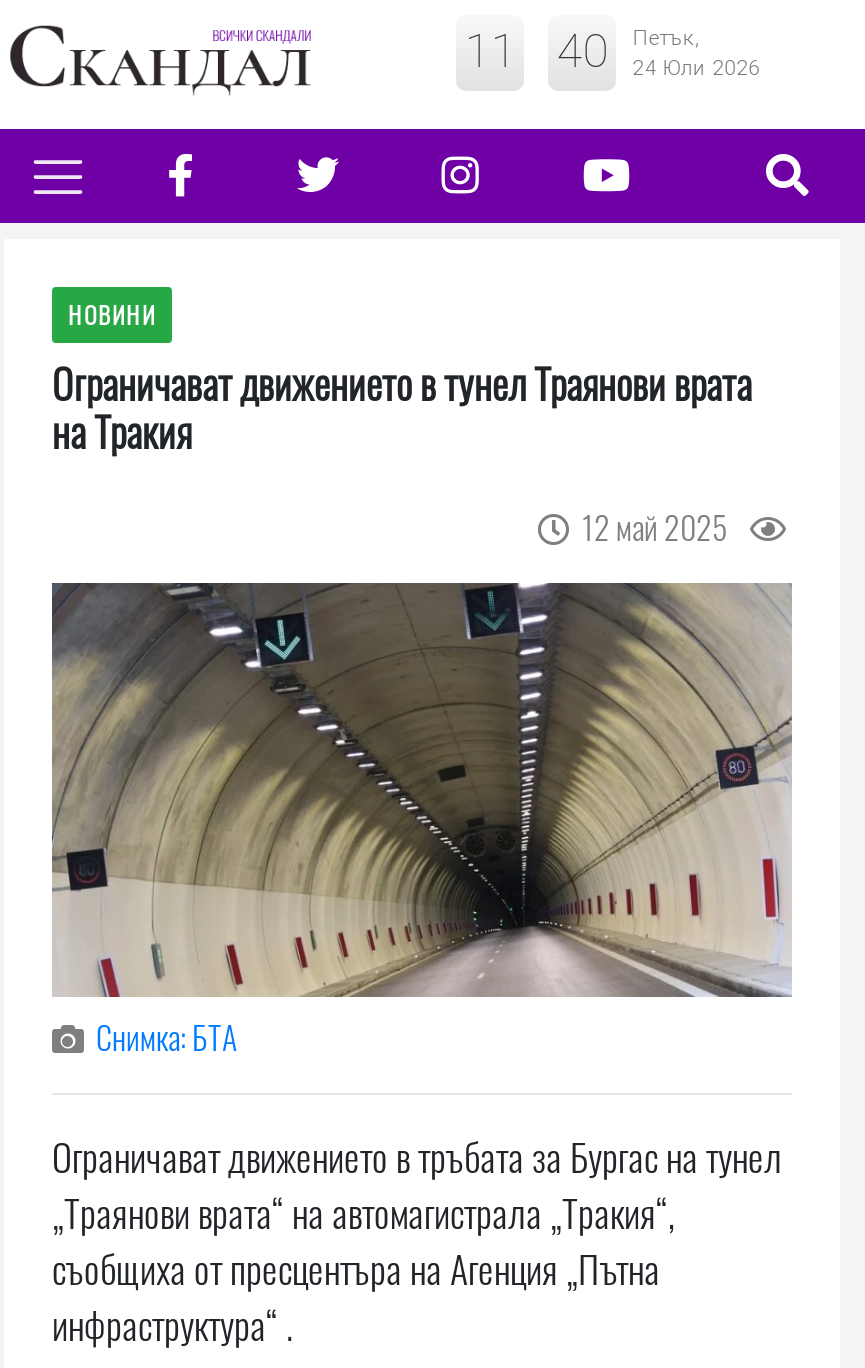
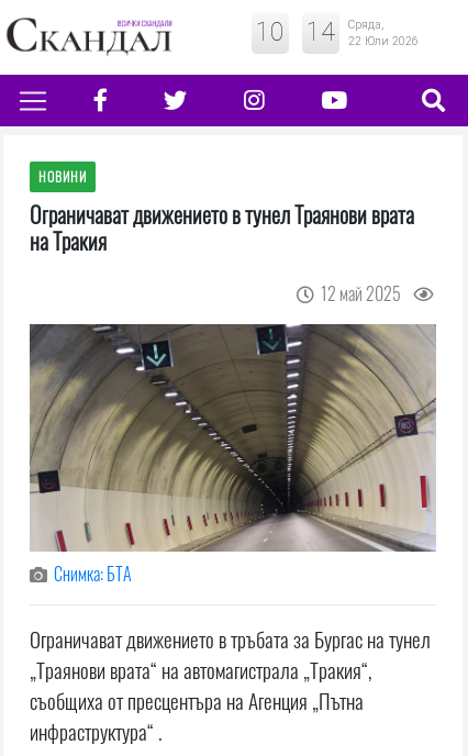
[465,22,761,80] 11 : 40 | Петък, | 24 Юли 2026 -> [256,16,419,48] 10 : 14 | Сряда, | 22 Юли 2026

